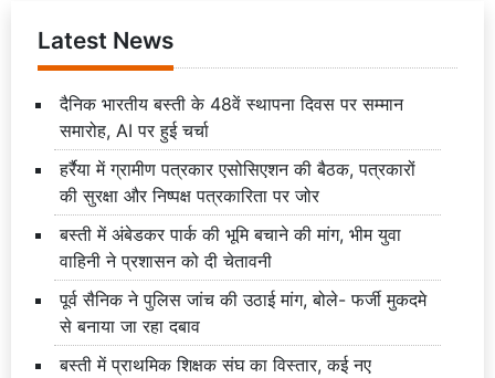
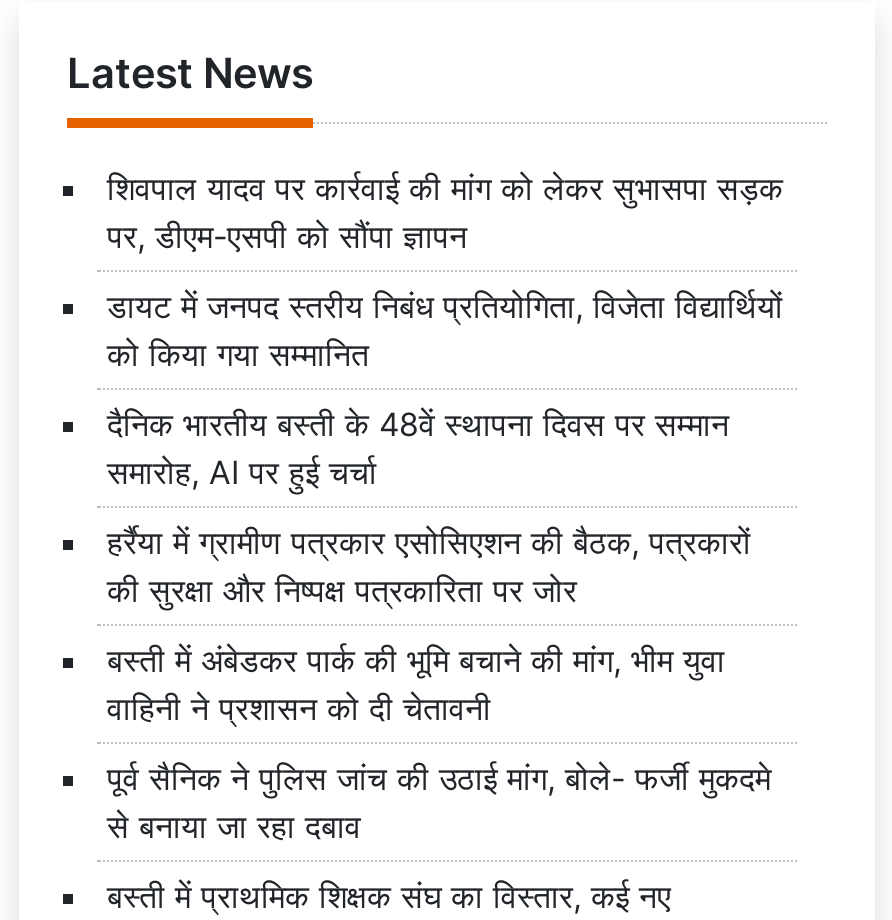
none -> [107,168,783,374] शिवपाल यादव पर कार्रवाई की मांग को लेकर सुभासपा सड़क | पर, डीएम-एसपी को सौंपा ज्ञापन | डायट में जनपद स्तरीय निबंध प्रतियोगिता, विजेता विद्यार्थियों | को किया गया सम्मानित

